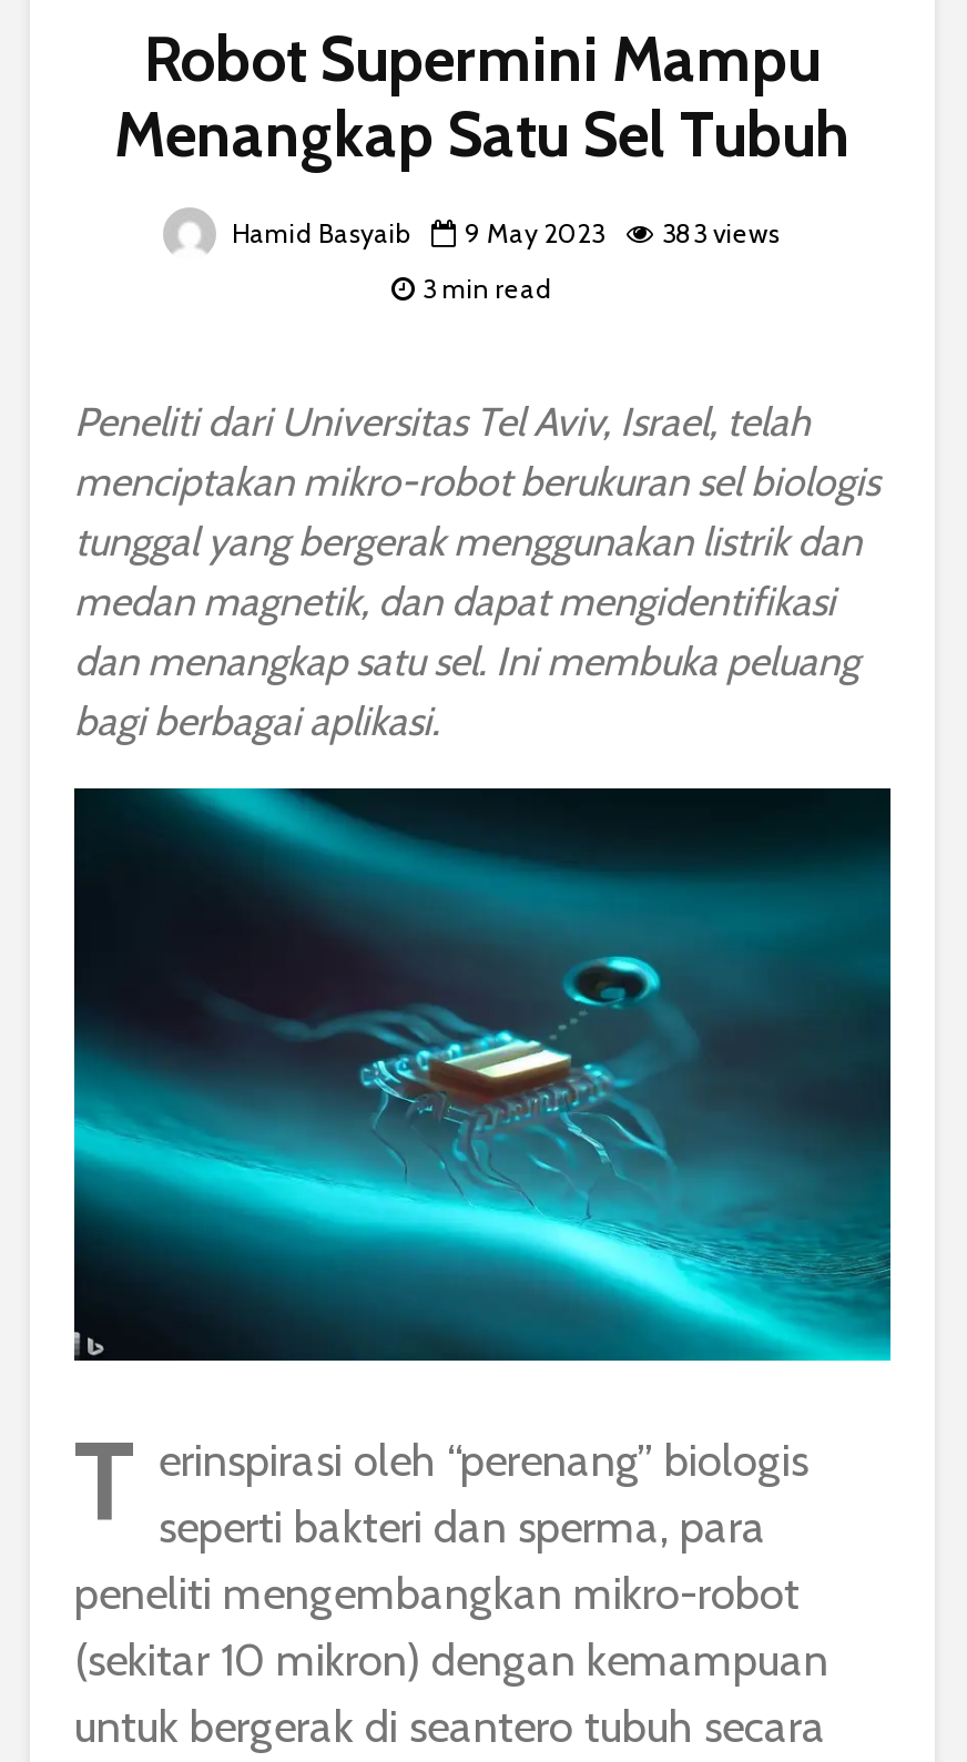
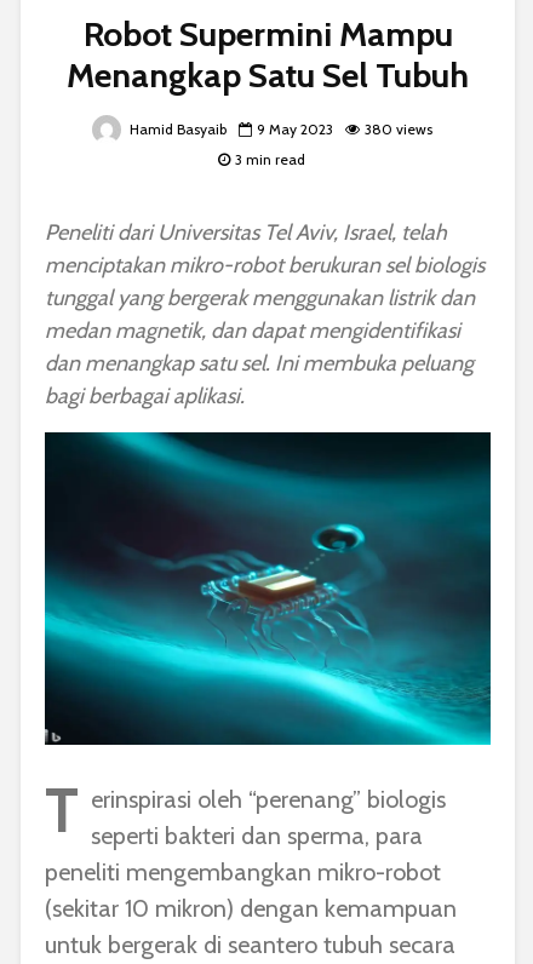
[225,216,780,250] Hamid Basyaib 9 May 2023 383 views -> [125,120,432,138] Hamid Basyaib 9 May 2023 380 views

